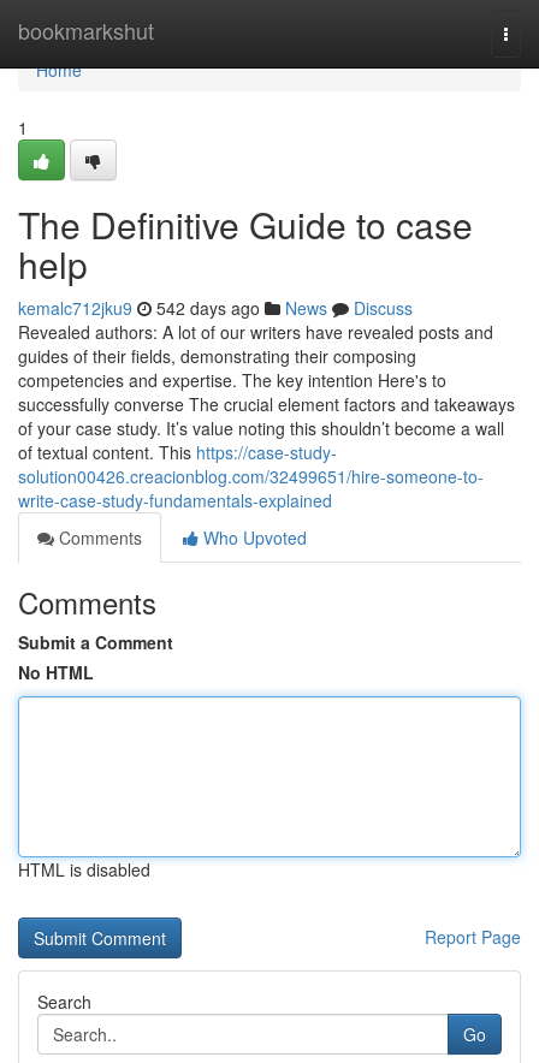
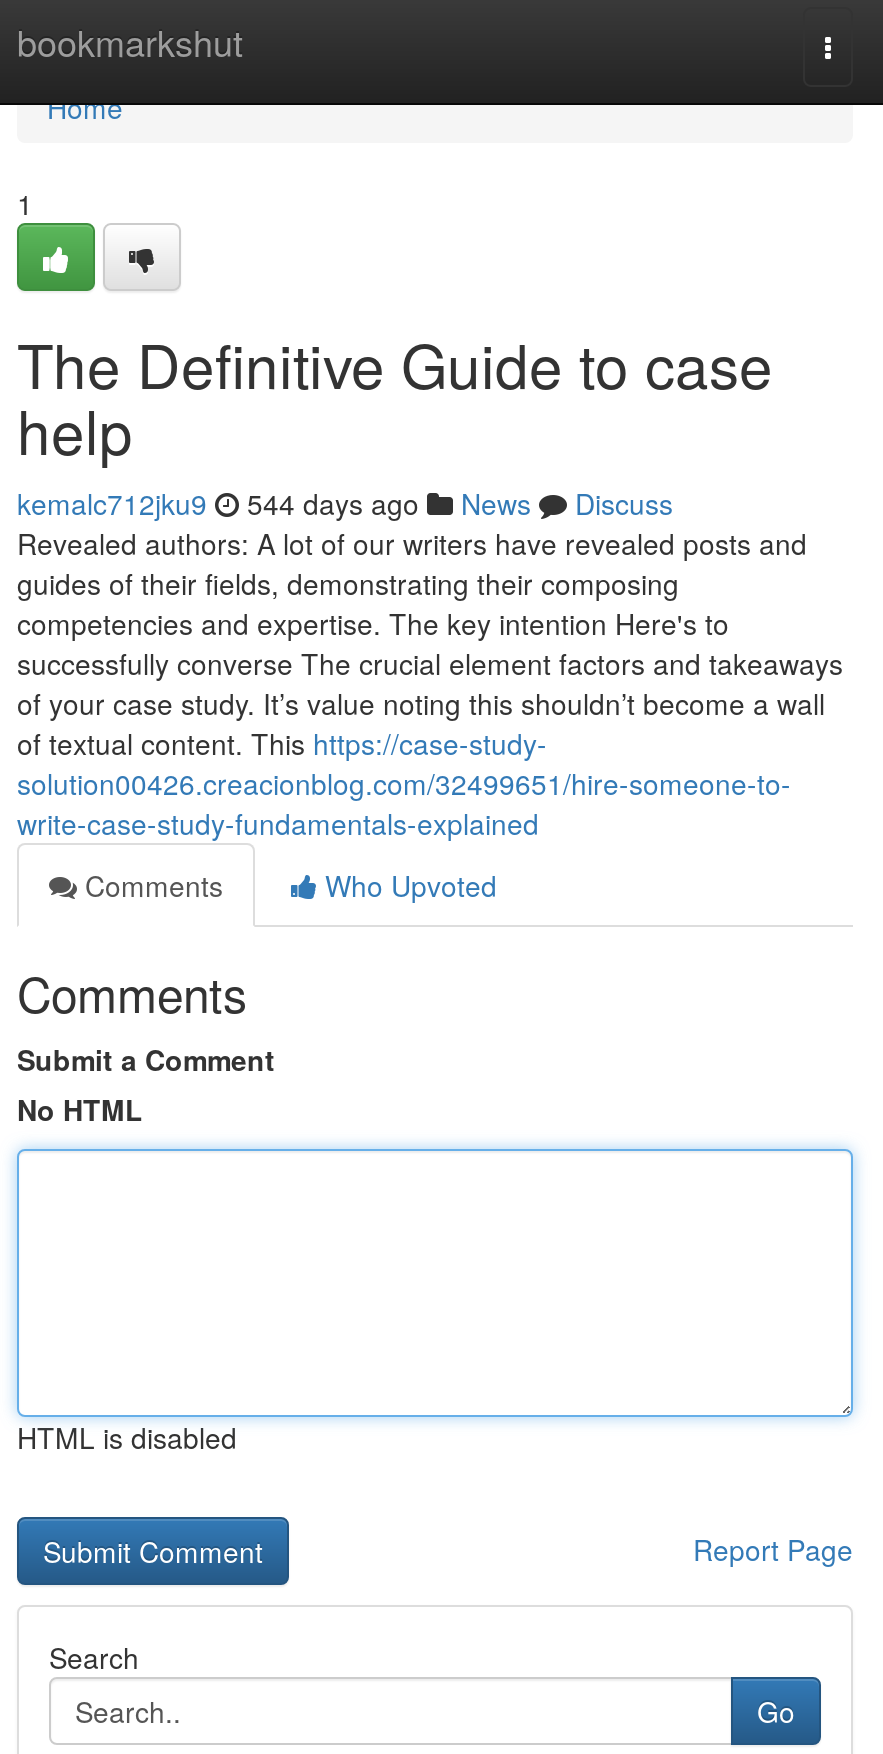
[18,296,413,320] kemalc712jku9 542 days ago News Discuss -> [17,483,673,523] kemalc712jku9 544 days ago News Discuss

